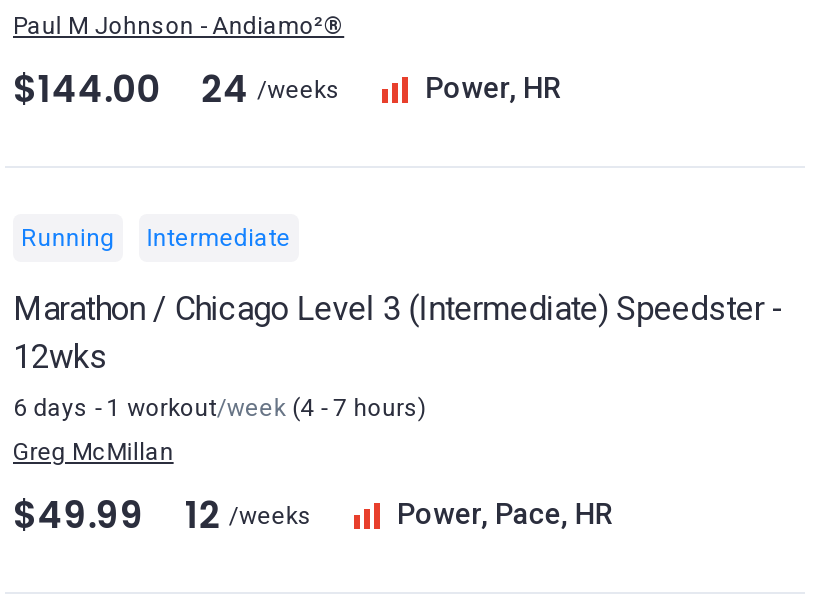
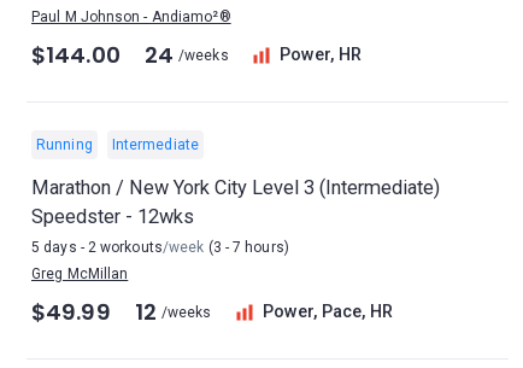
[13,290,784,376] Marathon / Chicago Level 3 (Intermediate) Speedster - | 12wks -> [31,176,439,228] Marathon / New York City Level 3 (Intermediate) | Speedster - 12wks
[13,394,426,422] 6 days - 1 workout/week (4 - 7 hours) -> [31,239,289,256] 5 days - 2 workouts/week (3 - 7 hours)

